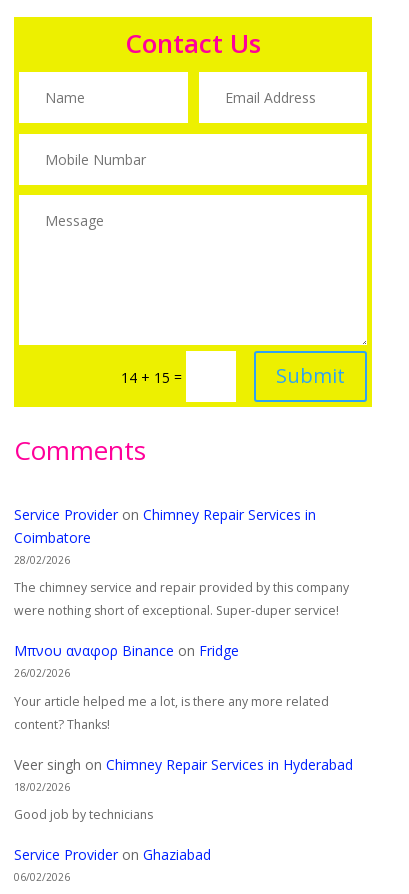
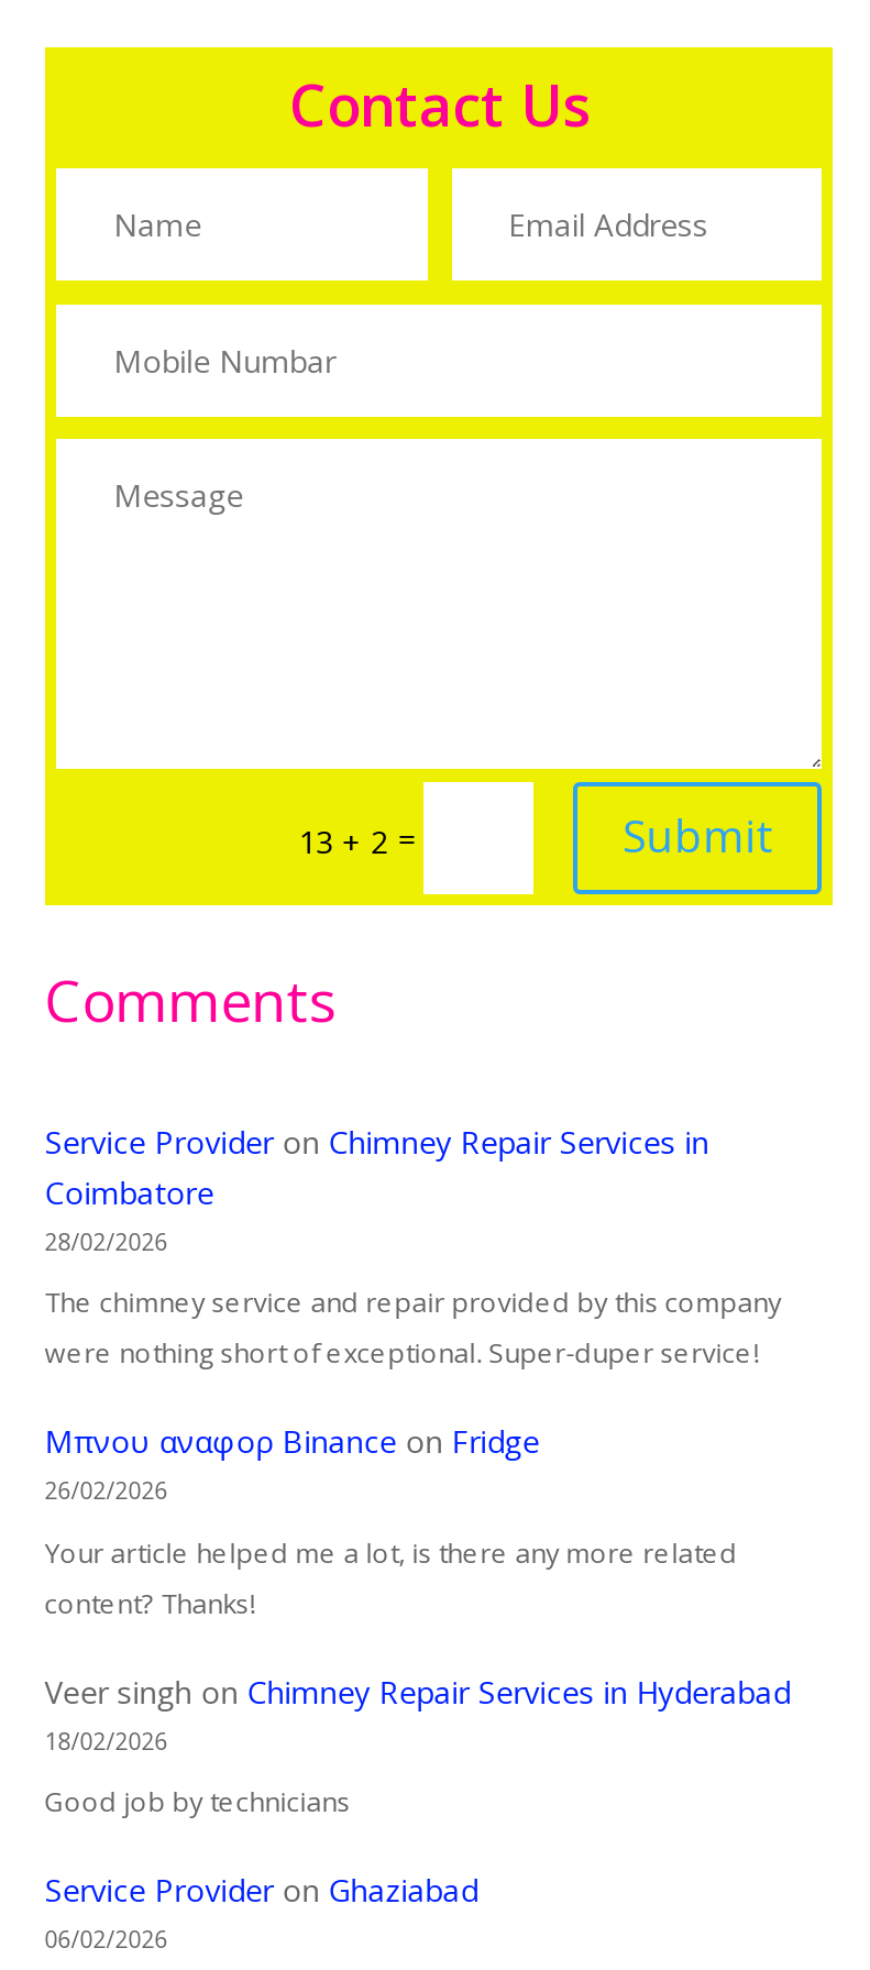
[121,367,186,387] 14 + 15 = -> [299,817,424,861] 13 + 2 =

